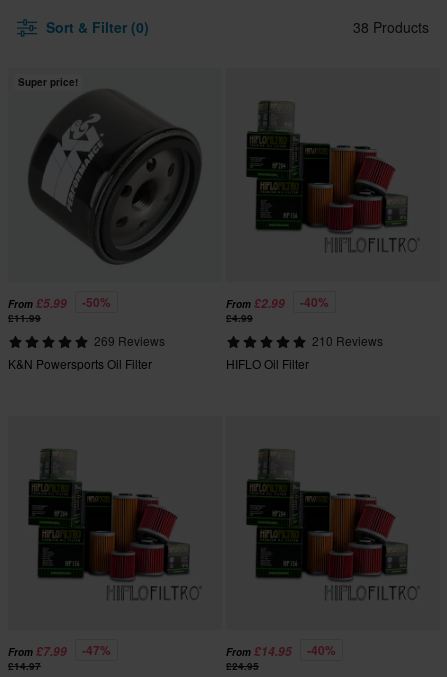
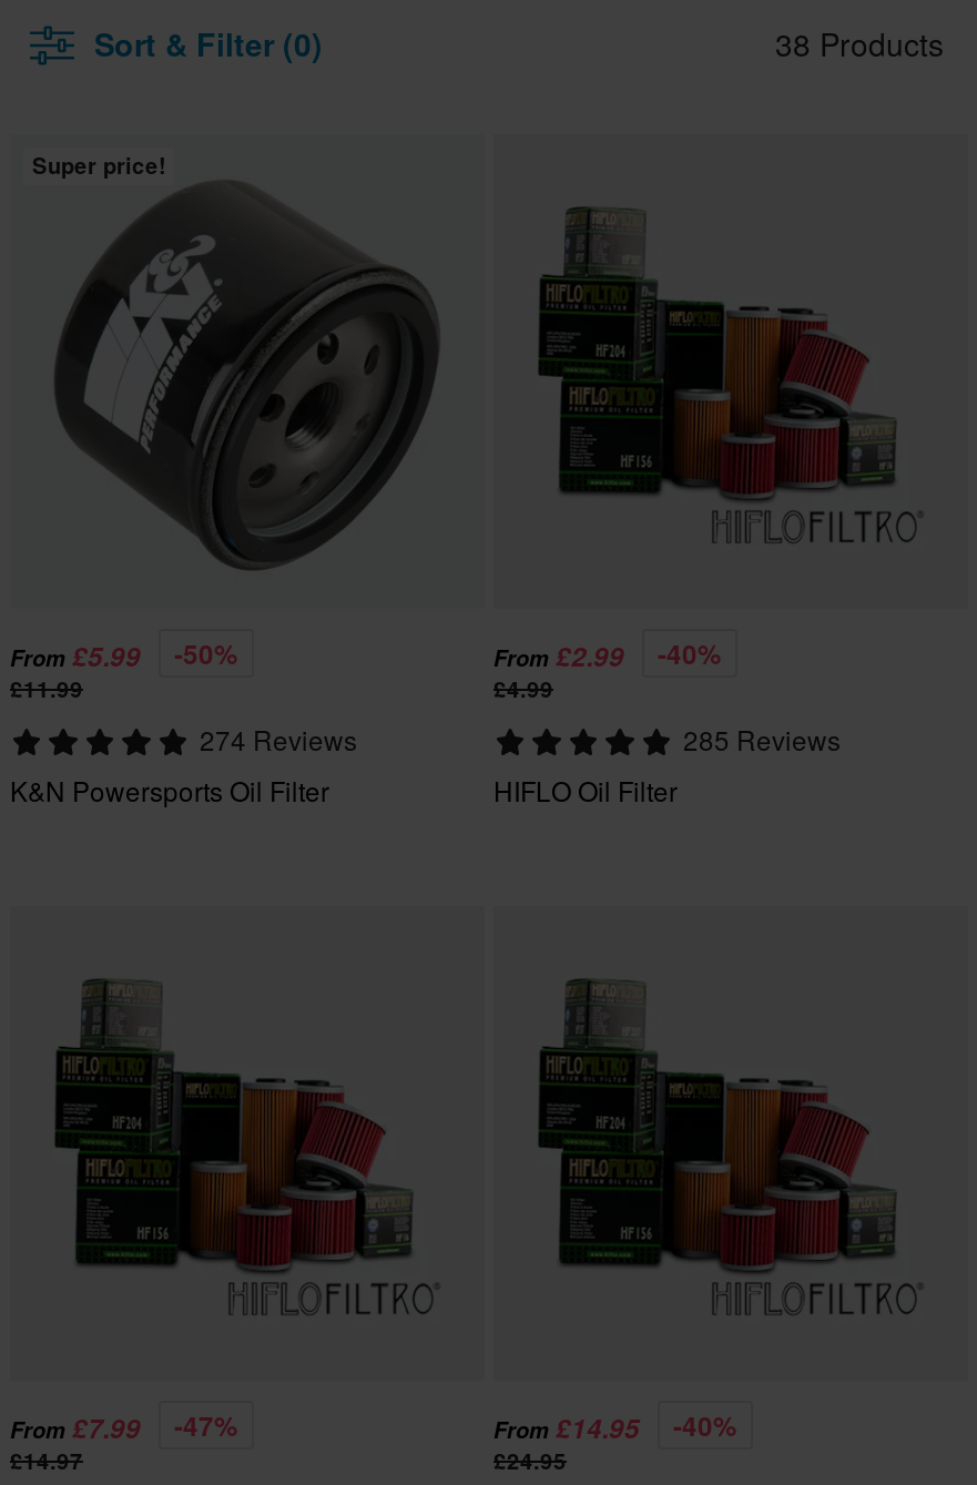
[93,332,164,349] 269 Reviews -> [200,720,357,757] 274 Reviews
[311,332,382,349] 210 Reviews -> [683,720,841,757] 285 Reviews

